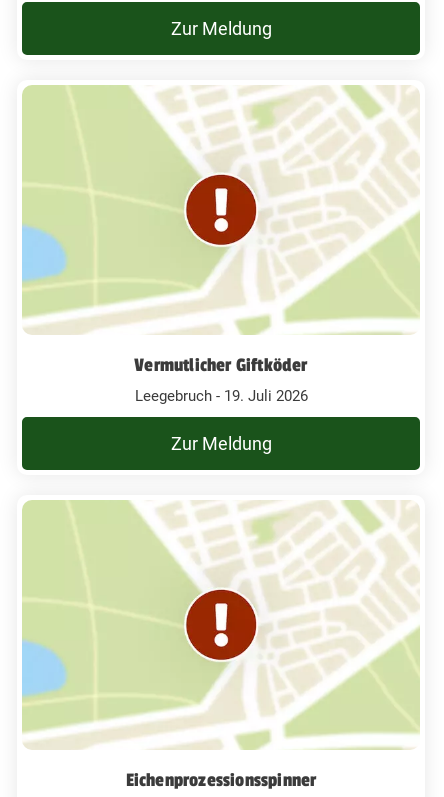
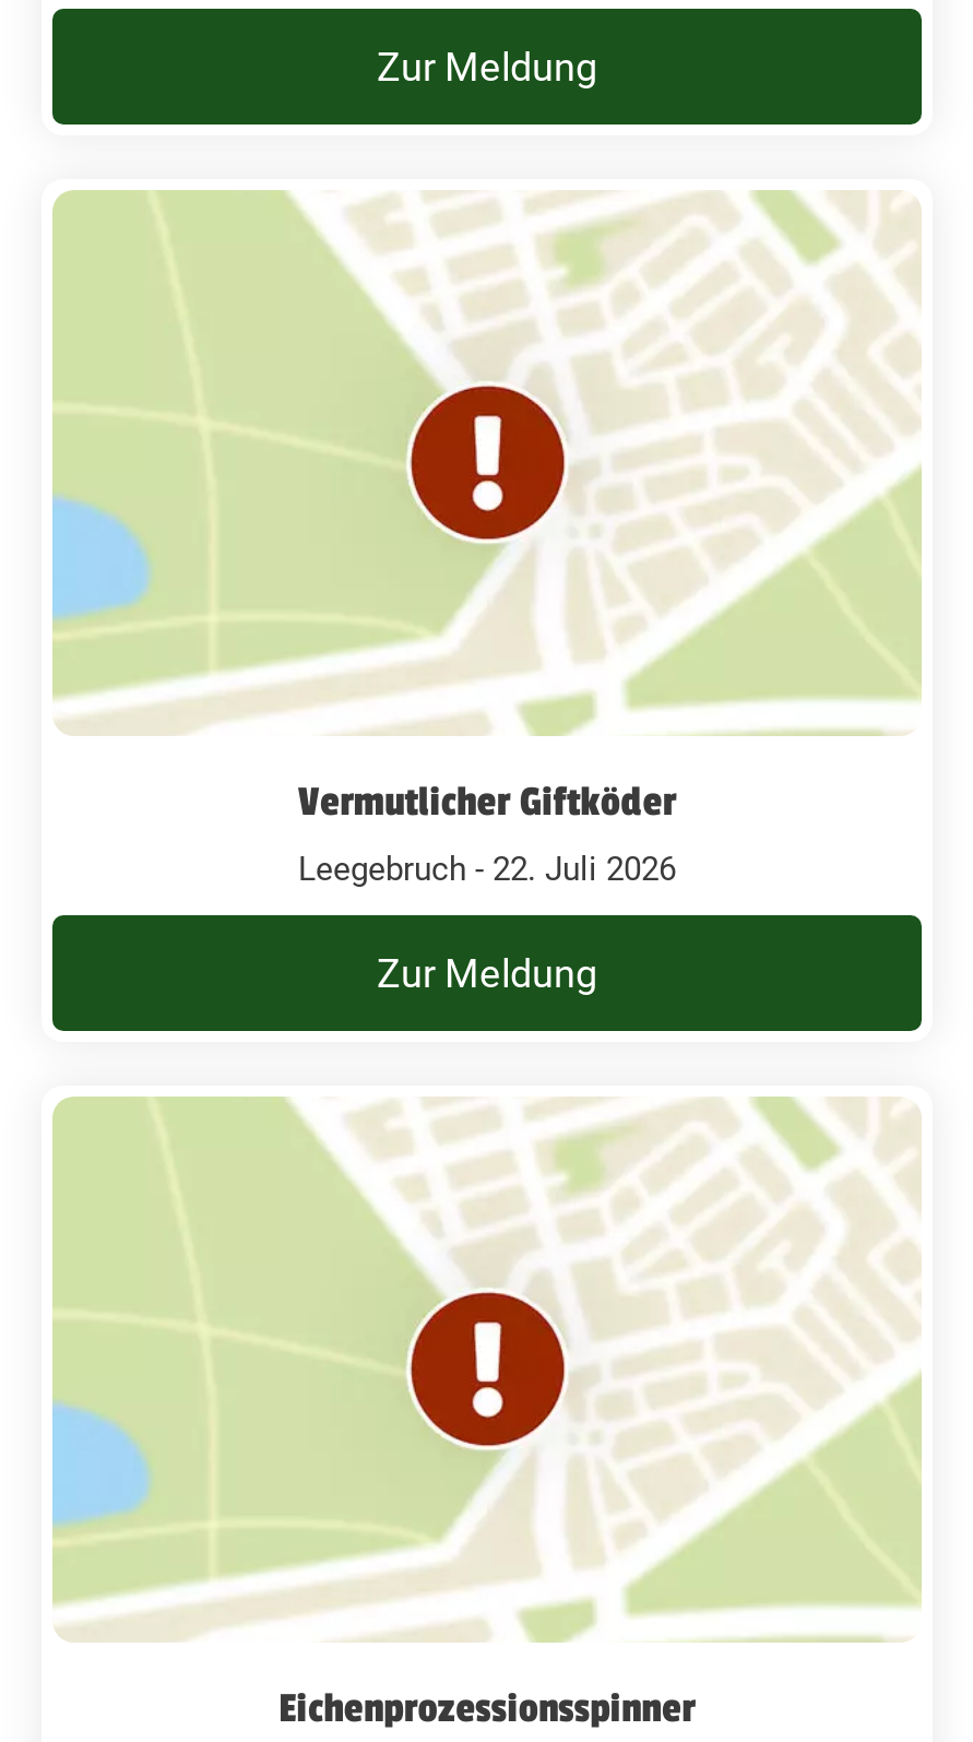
[134,386,307,404] Leegebruch - 19. Juli 2026 -> [298,849,676,888] Leegebruch - 22. Juli 2026

